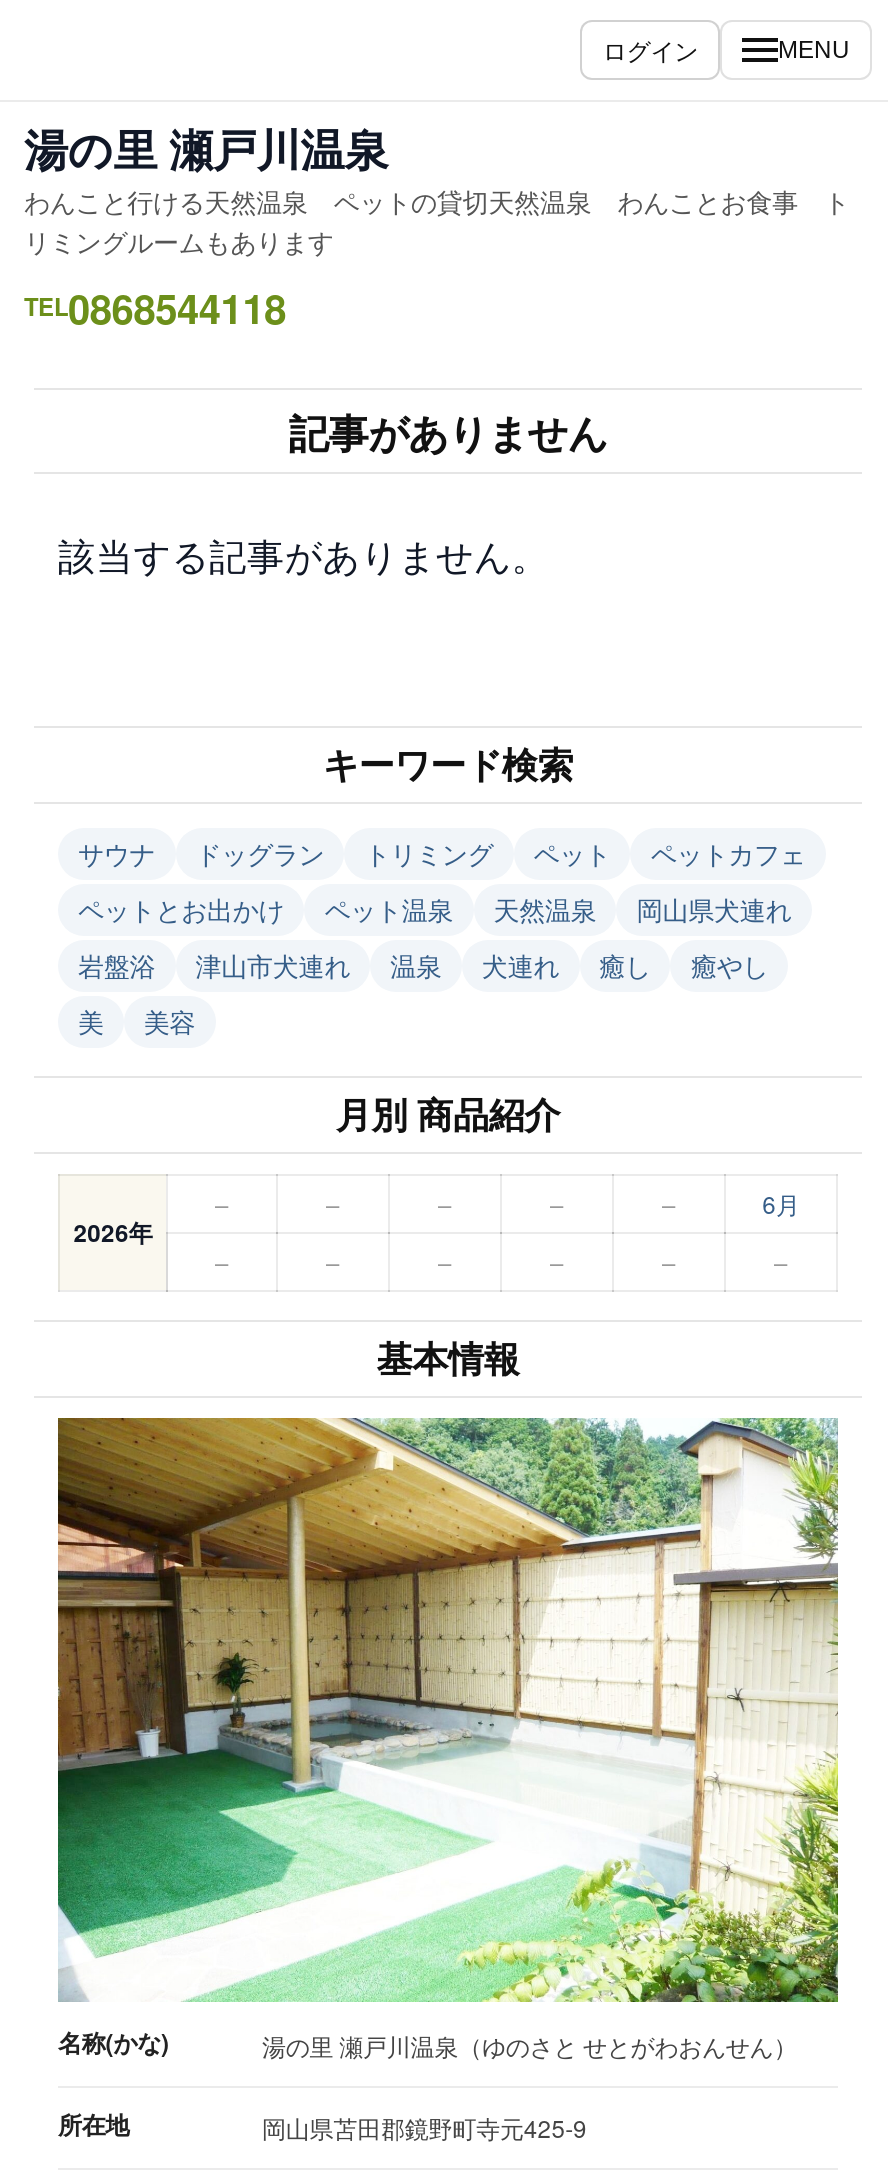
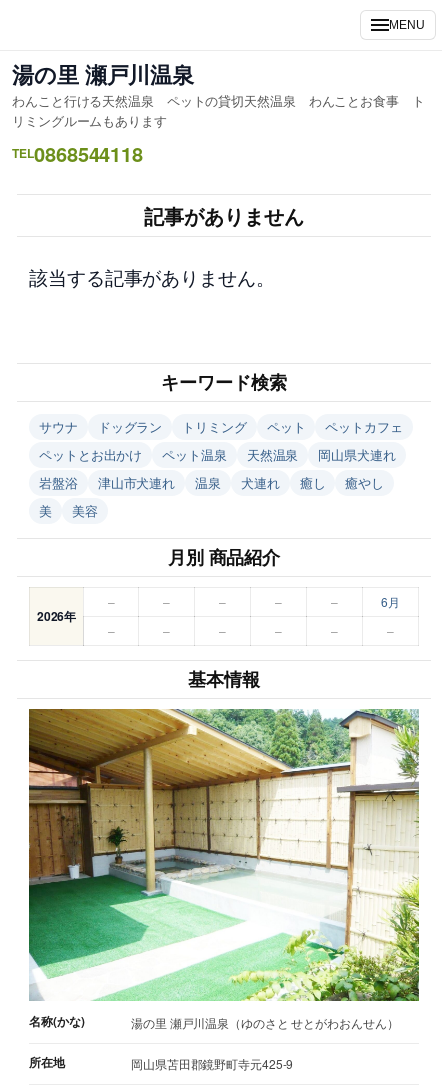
[603,32,698,66] ログイン -> none

